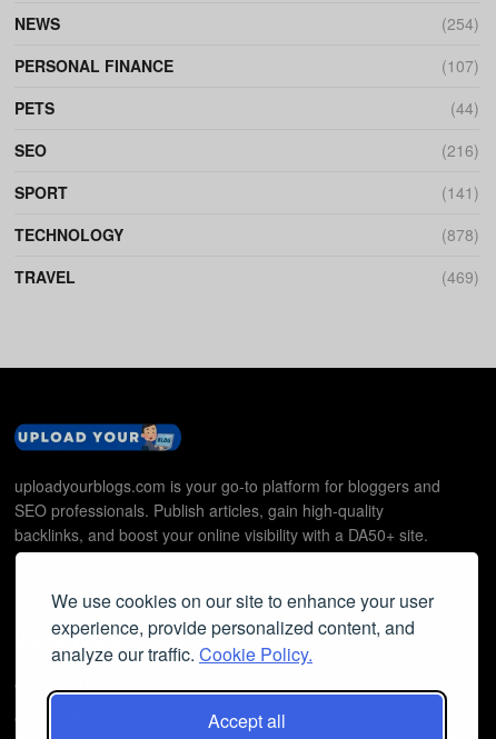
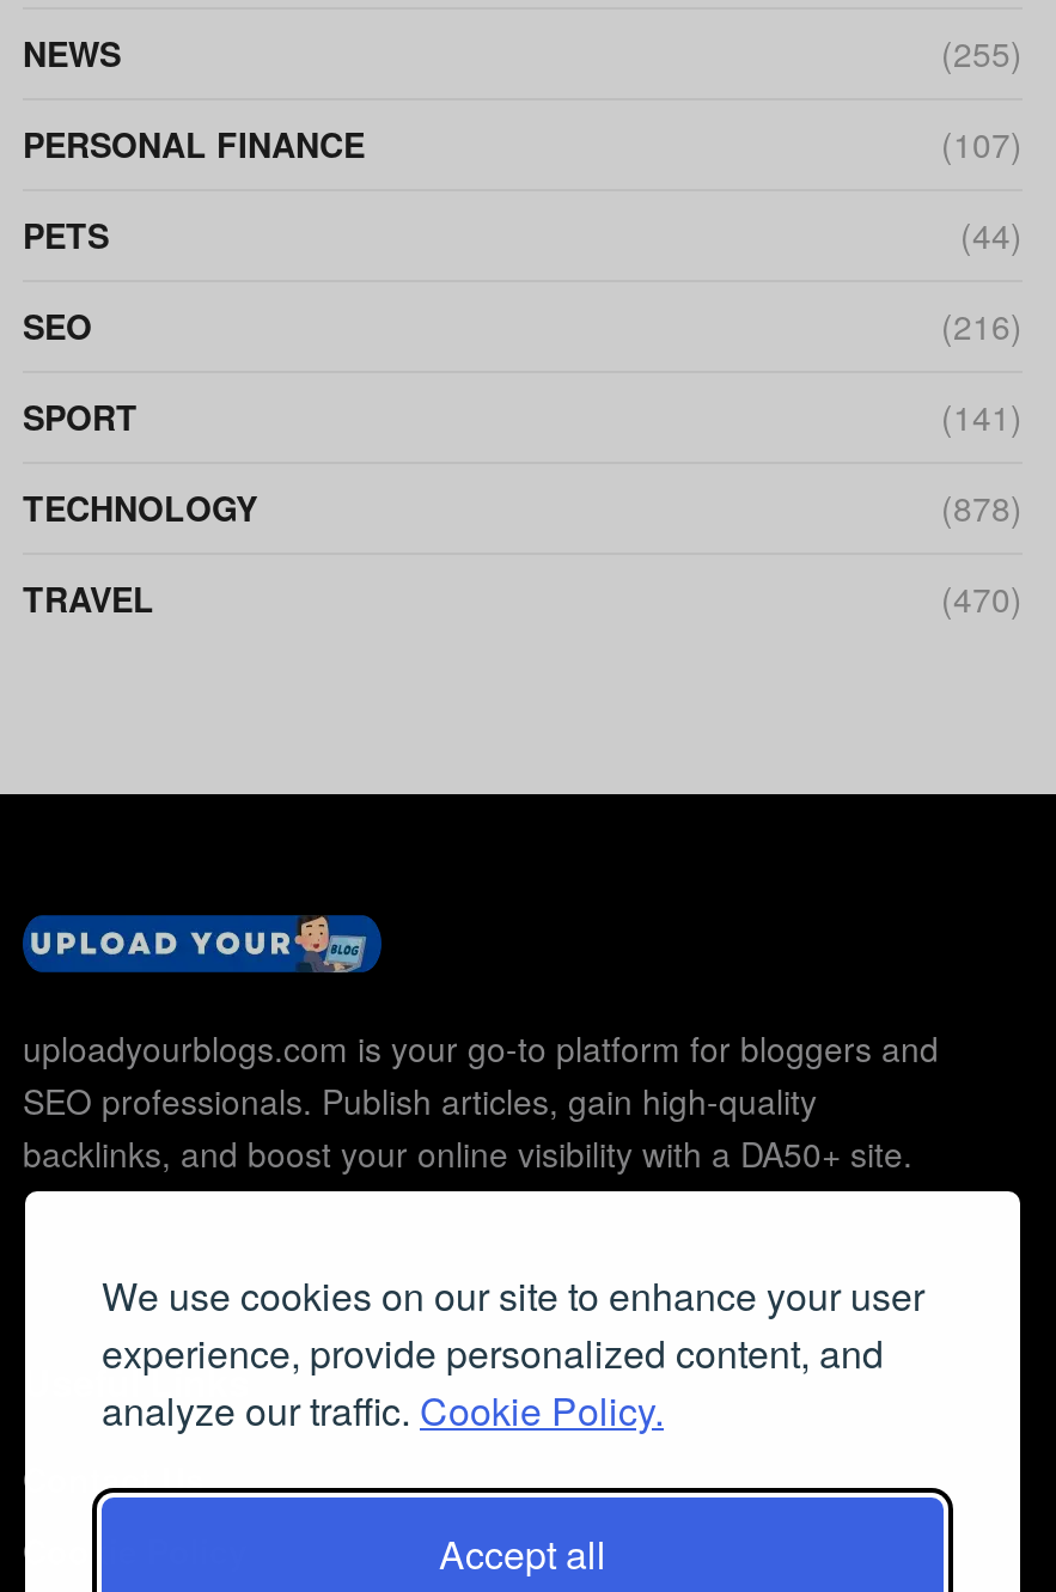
[442,12,479,34] (254) -> [941,28,1023,76] (255)
[442,265,479,287] (469) -> [941,573,1023,621] (470)

